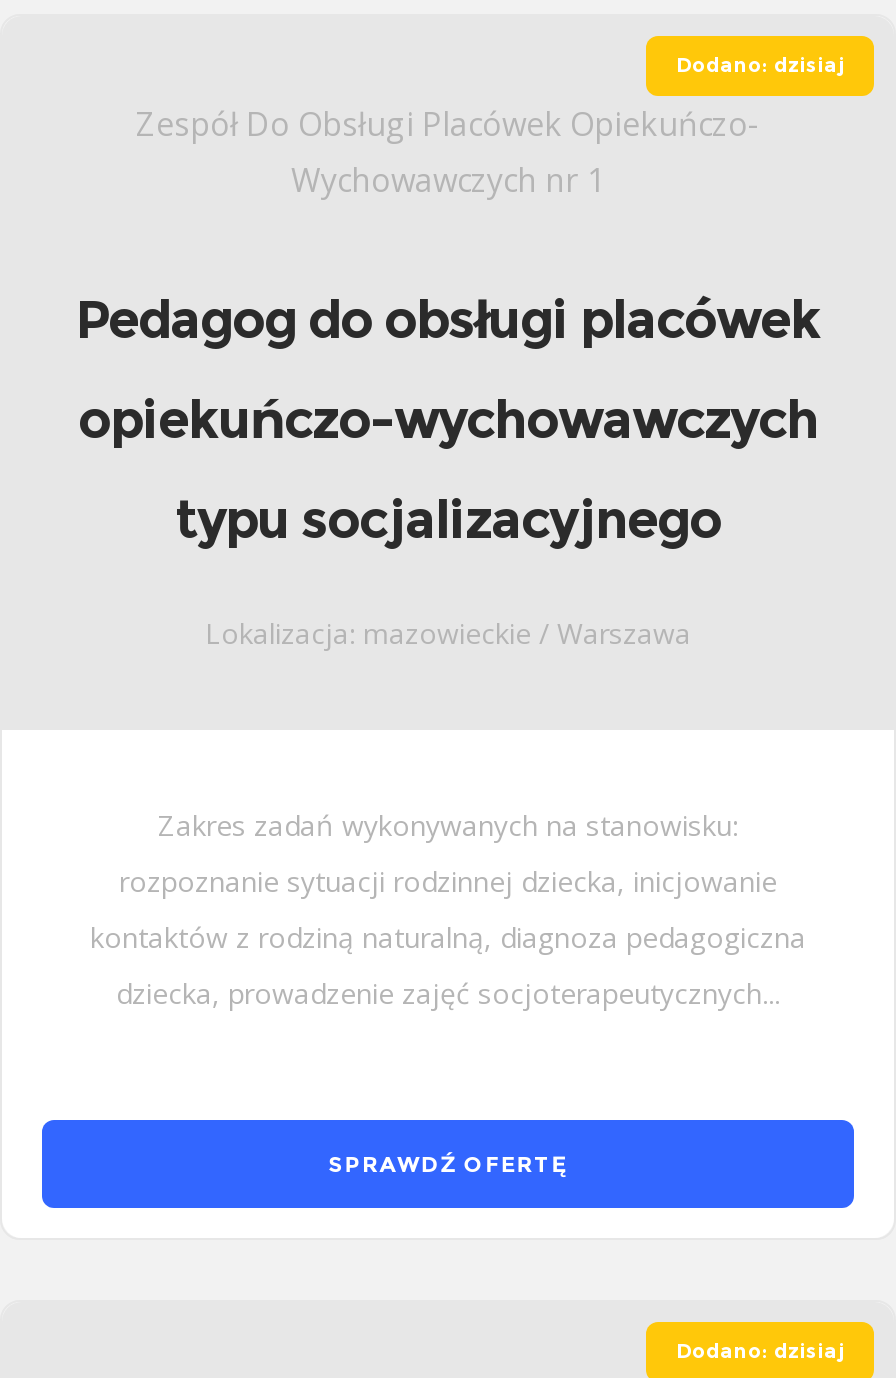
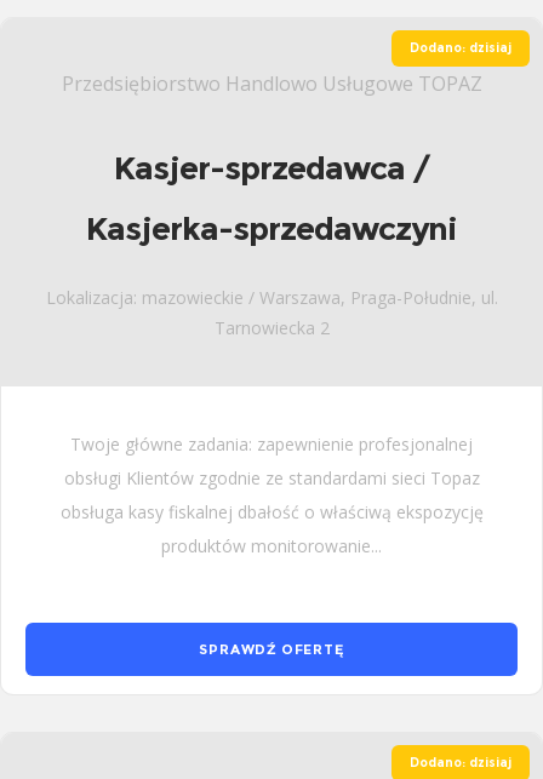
[76,103,820,653] Zespół Do Obsługi Placówek Opiekuńczo- | Wychowawczych nr 1 | Pedagog do obsługi placówek | opiekuńczo-wychowawczych | typu socjalizacyjnego | Lokalizacja: mazowieckie / Warszawa -> [45,71,498,340] Przedsiębiorstwo Handlowo Usługowe TOPAZ | Kasjer-sprzedawca / | Kasjerka-sprzedawczyni | Lokalizacja: mazowieckie / Warszawa, Praga-Południe, ul. | Tarnowiecka 2
[90,807,806,1013] Zakres zadań wykonywanych na stanowisku: | rozpoznanie sytuacji rodzinnej dziecka, inicjowanie | kontaktów z rodziną naturalną, diagnoza pedagogiczna | dziecka, prowadzenie zajęć socjoterapeutycznych... -> [60,433,483,558] Twoje główne zadania: zapewnienie profesjonalnej | obsługi Klientów zgodnie ze standardami sieci Topaz | obsługa kasy fiskalnej dbałość o właściwą ekspozycję | produktów monitorowanie...

